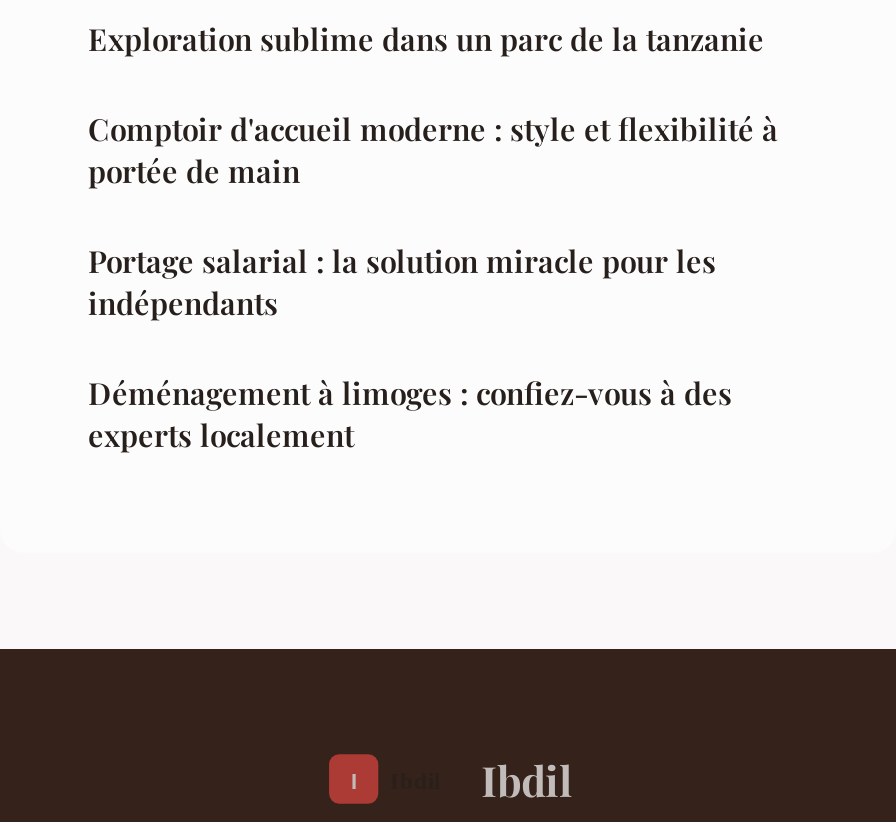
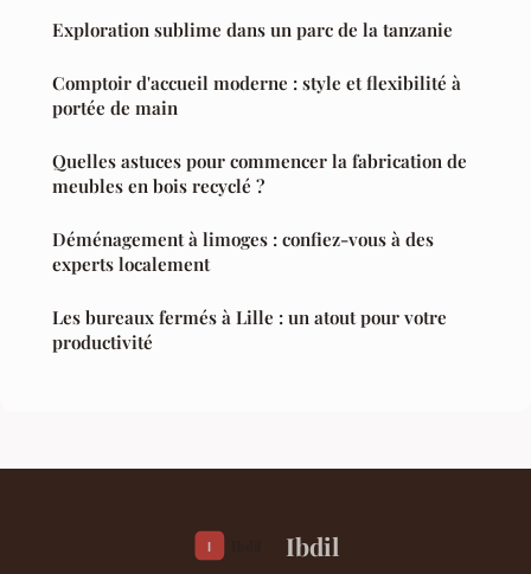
[88,240,716,322] Portage salarial : la solution miracle pour les | indépendants -> [52,149,467,197] Quelles astuces pour commencer la fabrication de | meubles en bois recyclé ?
none -> [52,305,447,353] Les bureaux fermés à Lille : un atout pour votre | productivité

